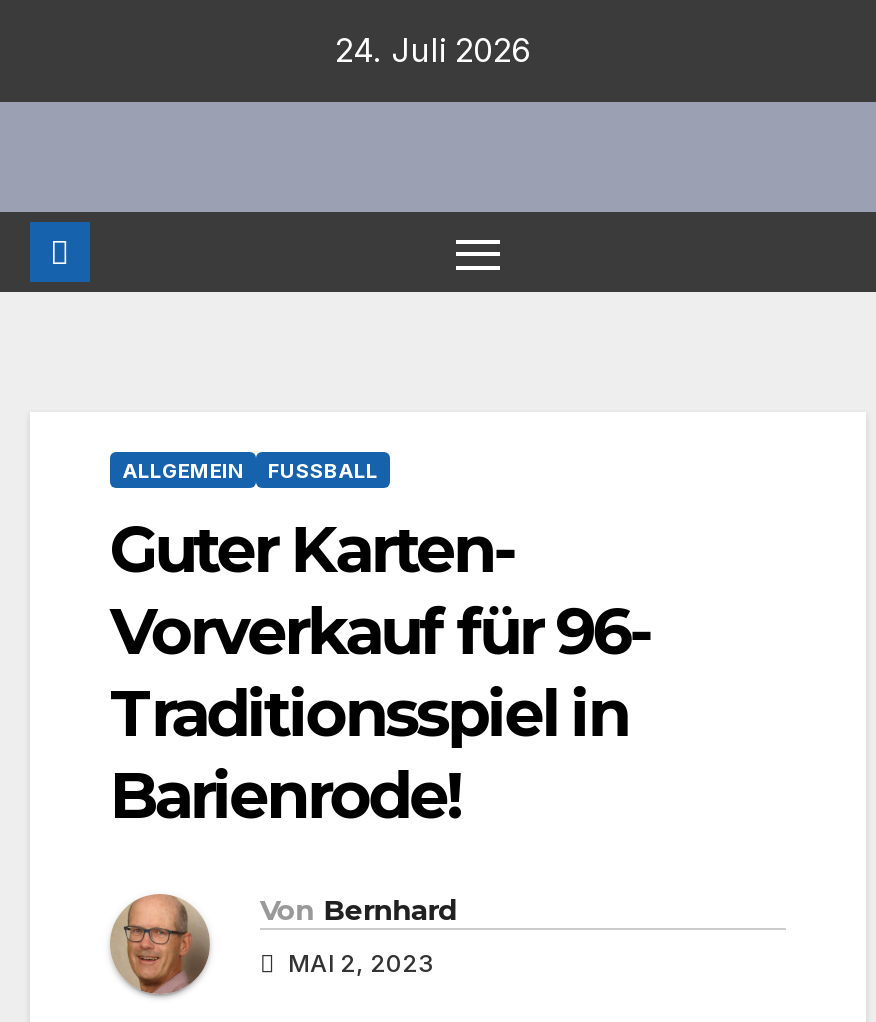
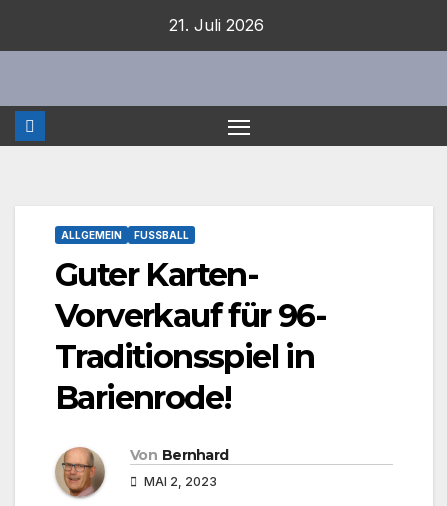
[335,30,531,70] 24. Juli 2026 -> [169,15,264,35] 21. Juli 2026

